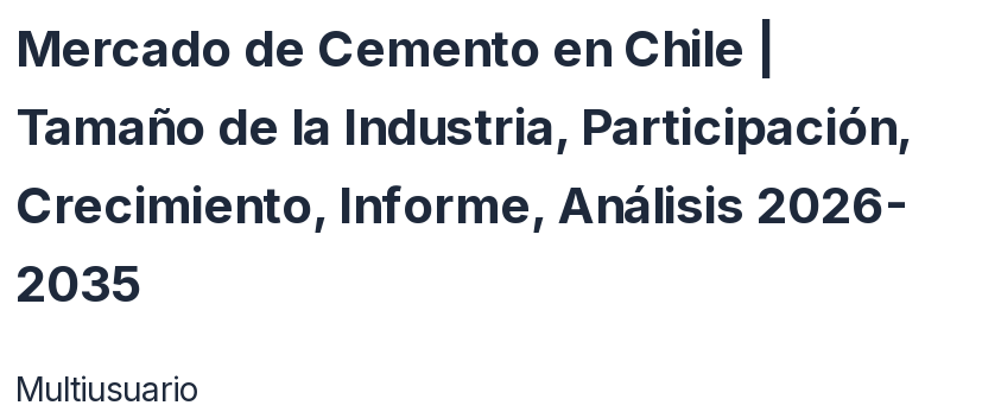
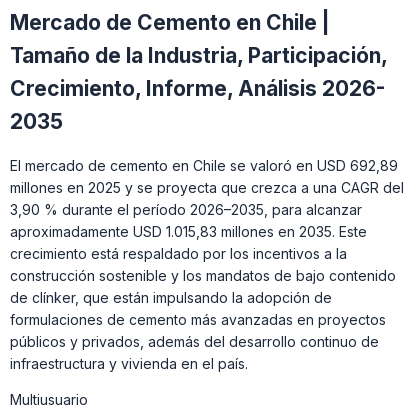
none -> [10,157,404,372] El mercado de cemento en Chile se valoró en USD 692,89 | millones en 2025 y se proyecta que crezca a una CAGR del | 3,90 % durante el período 2026–2035, para alcanzar | aproximadamente USD 1.015,83 millones en 2035. Este | crecimiento está respaldado por los incentivos a la | construcción sostenible y los mandatos de bajo contenido | de clínker, que están impulsando la adopción de | formulaciones de cemento más avanzadas en proyectos | públicos y privados, además del desarrollo continuo de | infraestructura y vivienda en el país.

